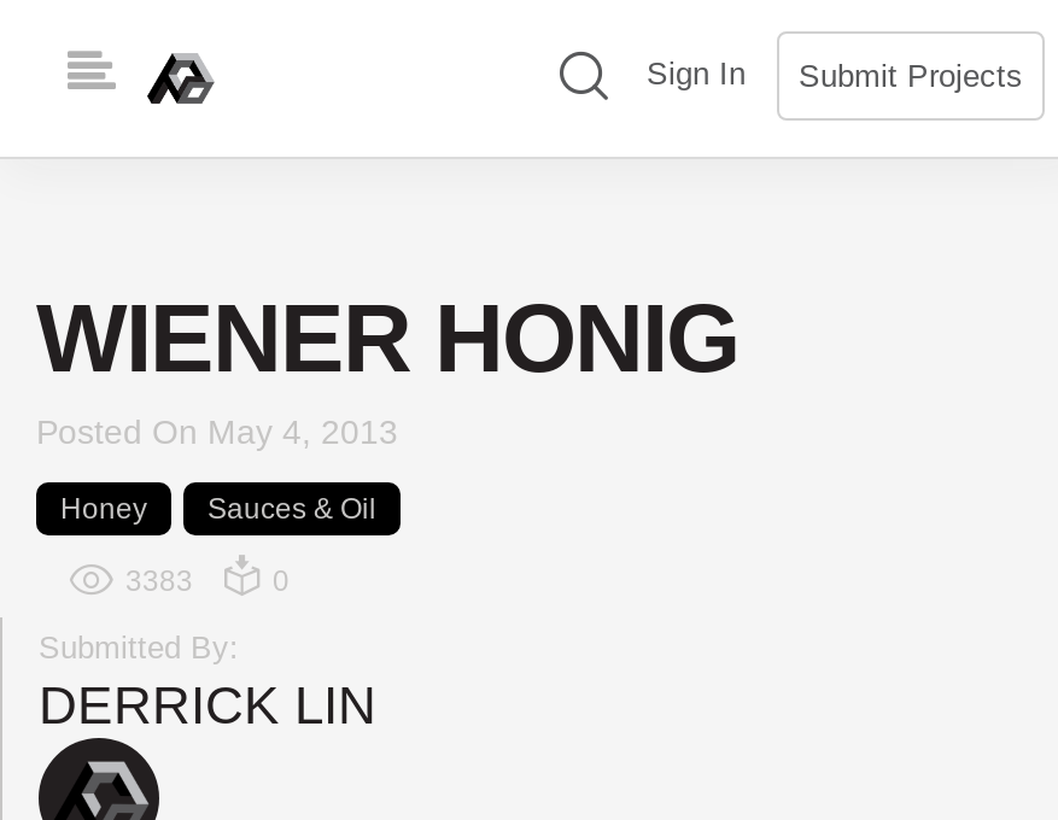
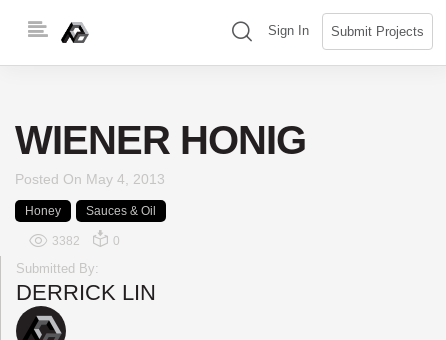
[125,563,193,597] 3383 -> [52,233,80,247] 3382

